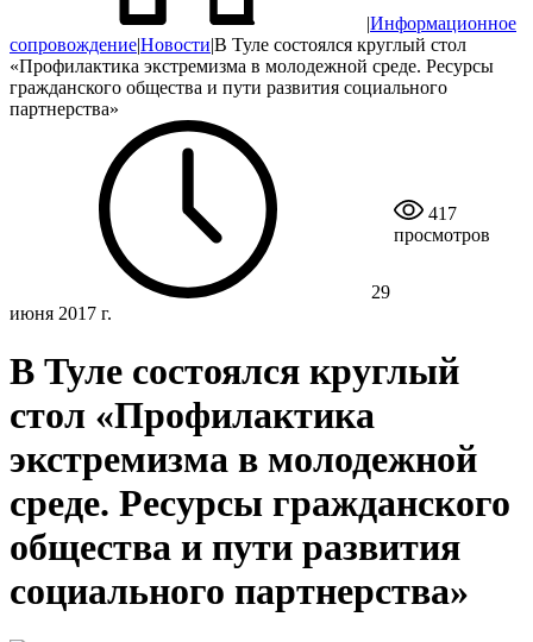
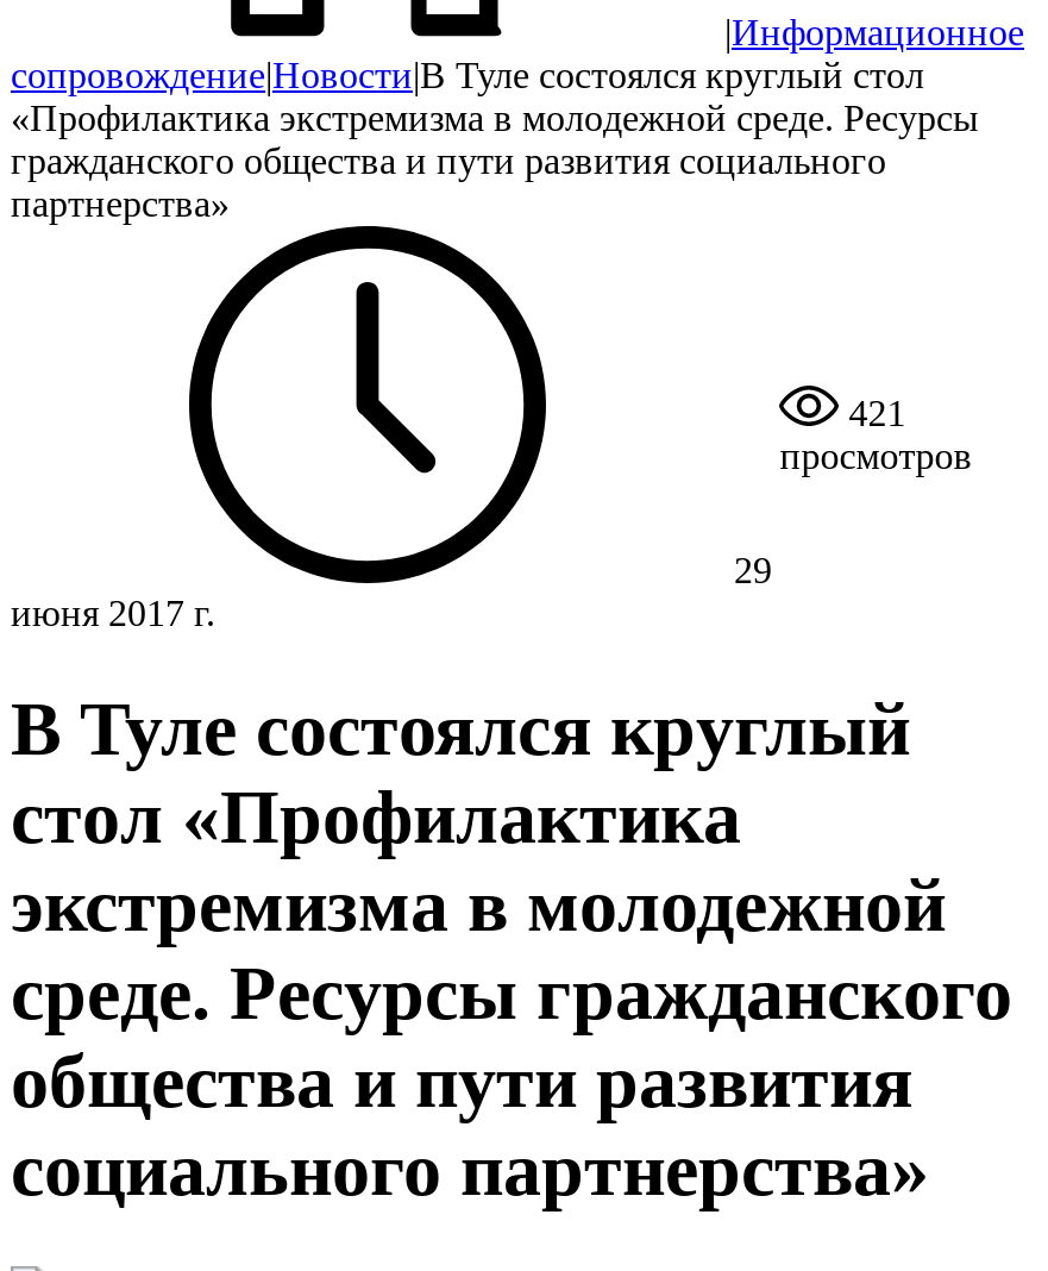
[429,203,457,223] 417 -> [849,392,906,432] 421

